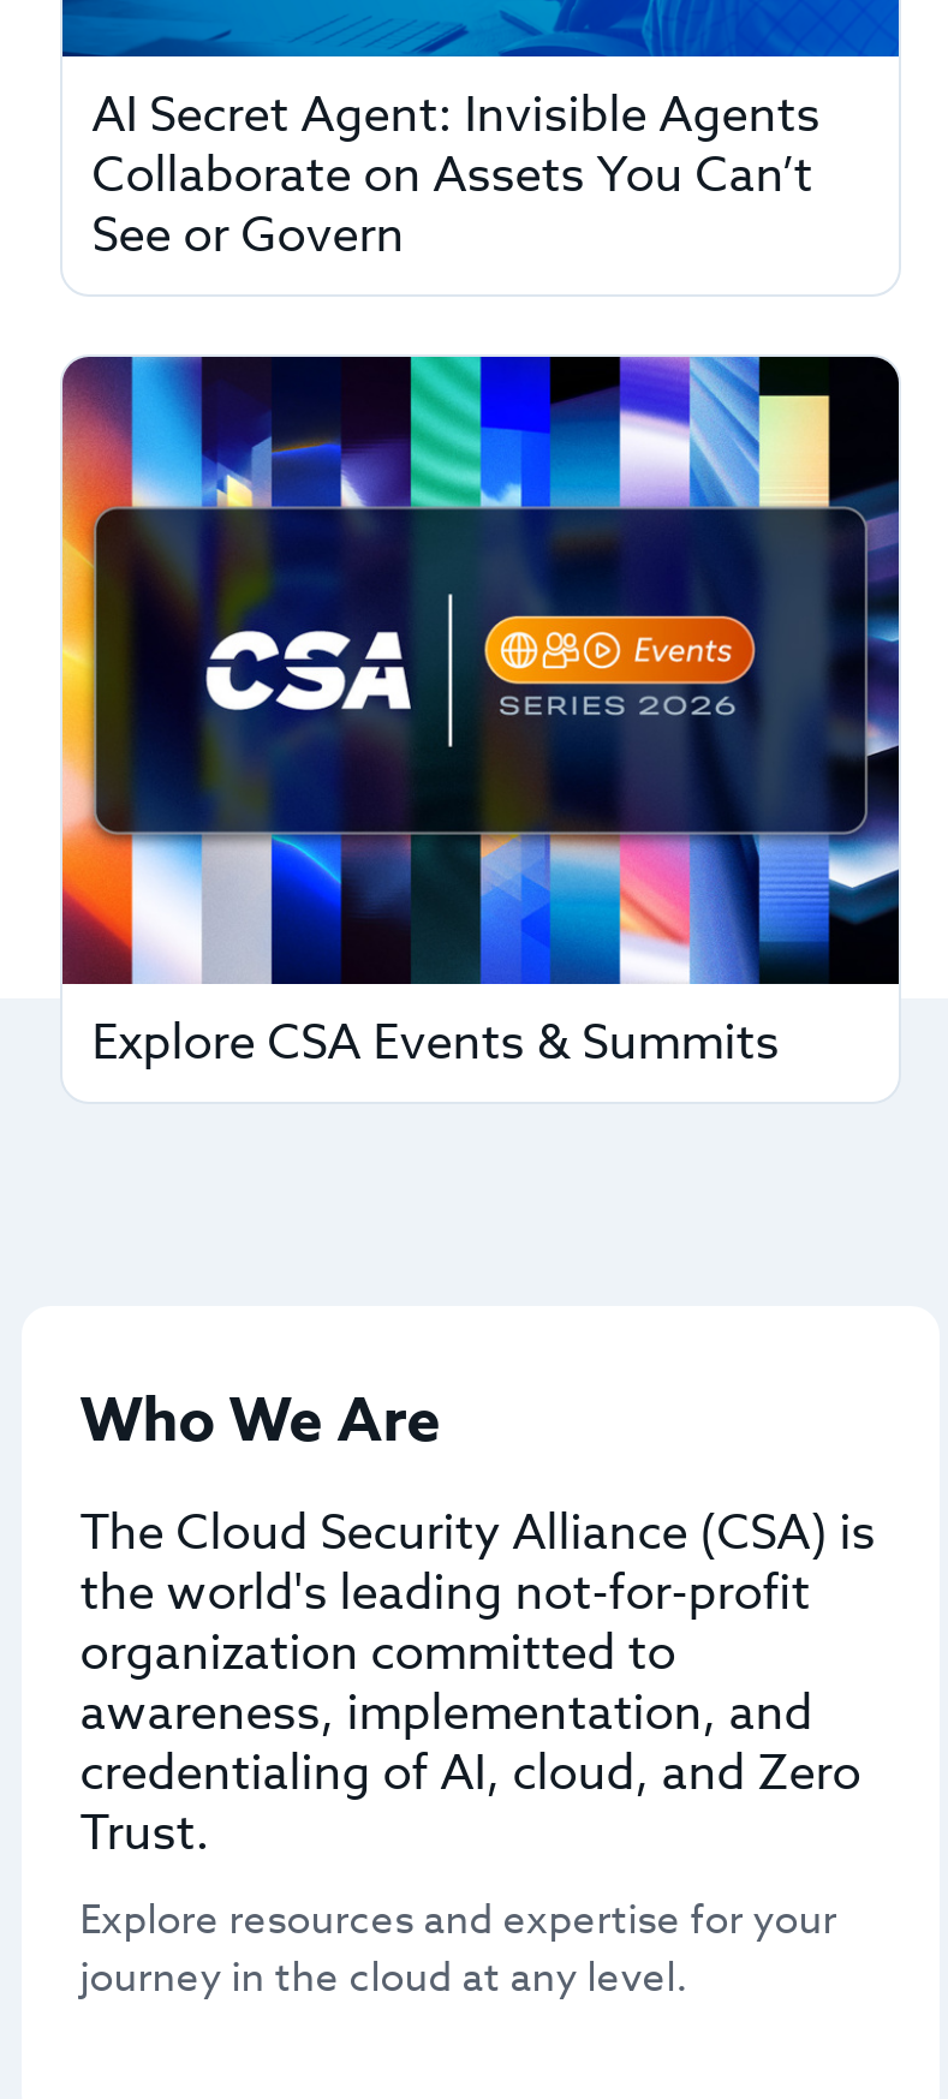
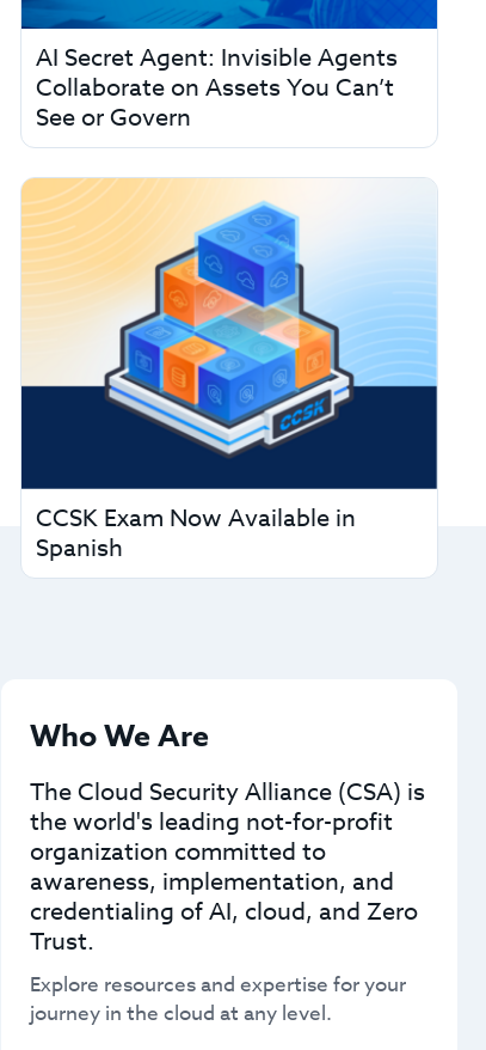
[60,353,901,1078] [image] | Explore CSA Events & Summits -> [20,177,438,566] [image] | CCSK Exam Now Available in | Spanish

